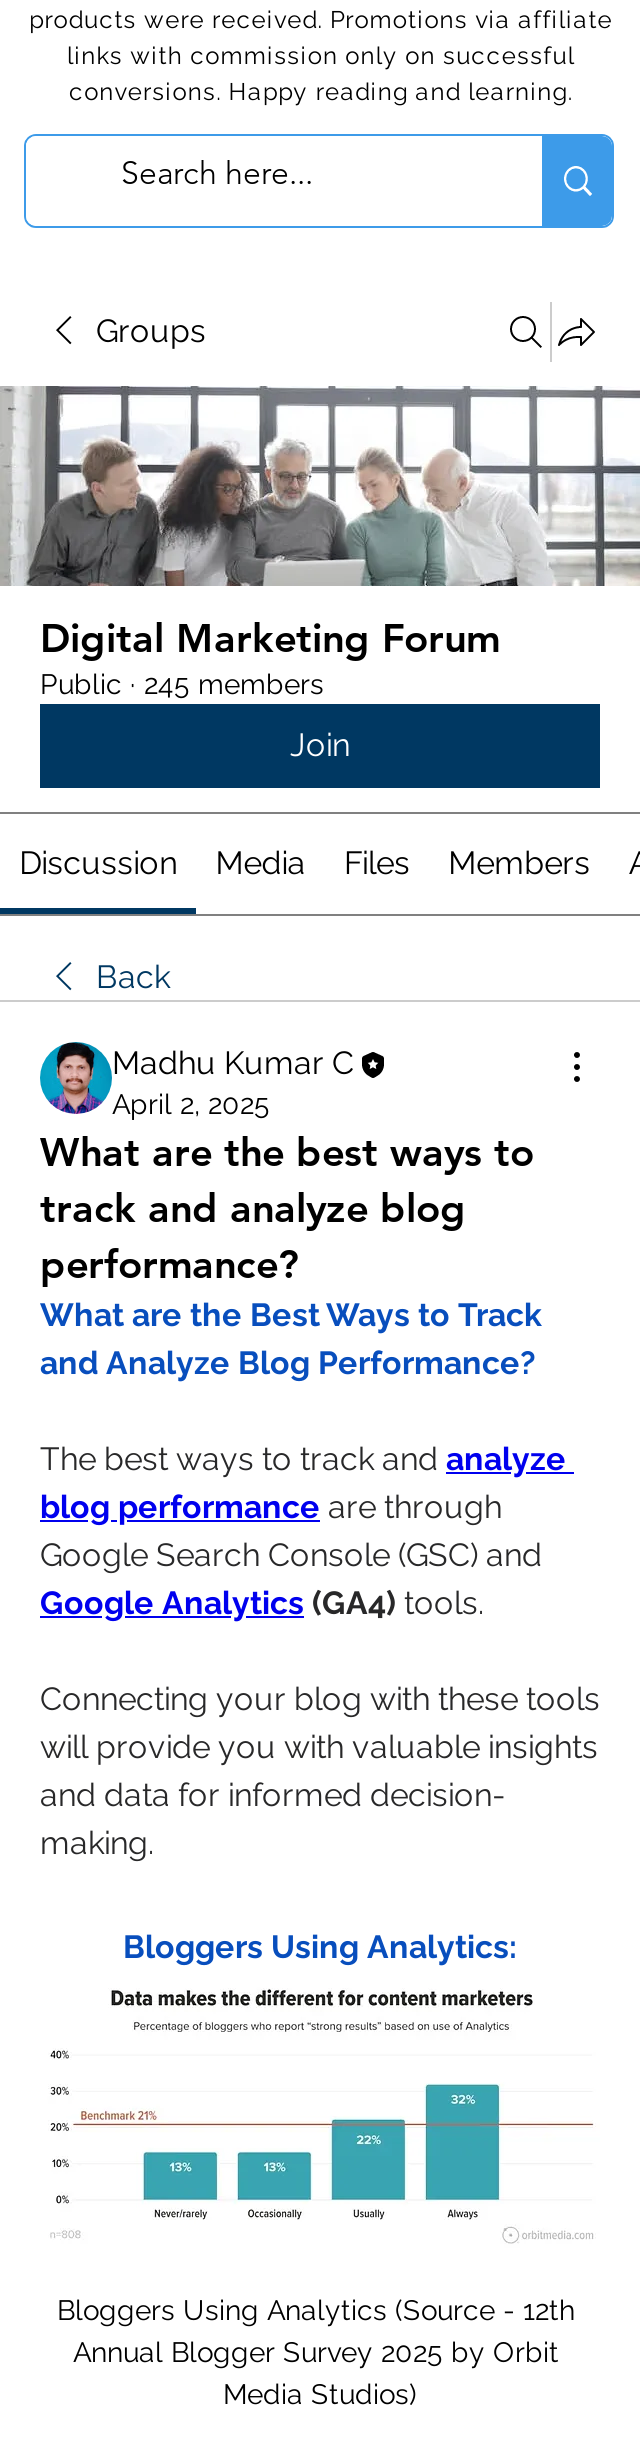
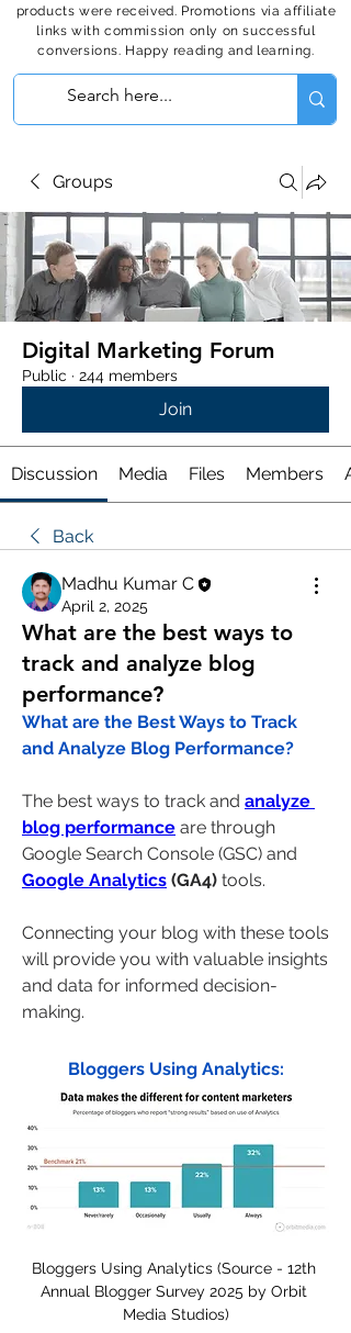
[40,668,324,700] Public · 245 members -> [22,367,178,384] Public · 244 members

